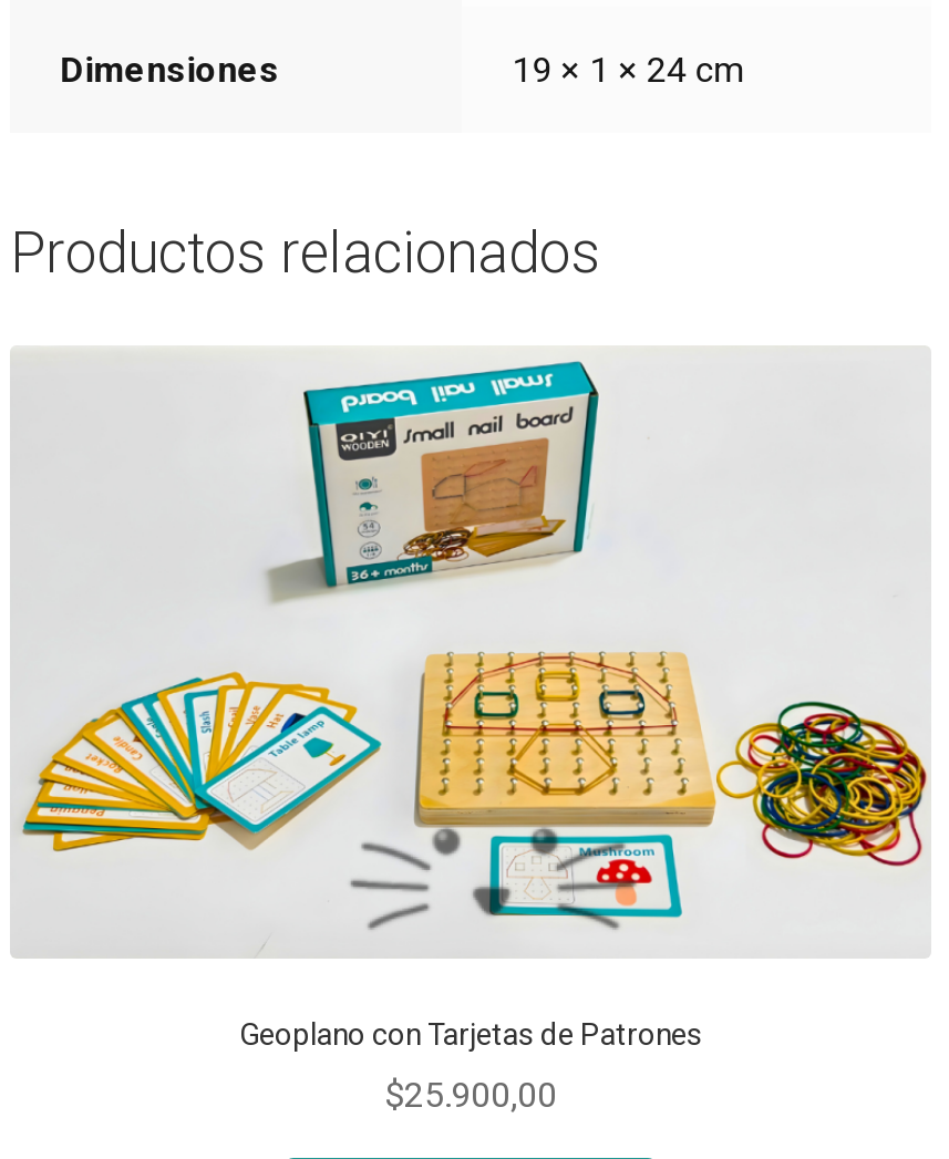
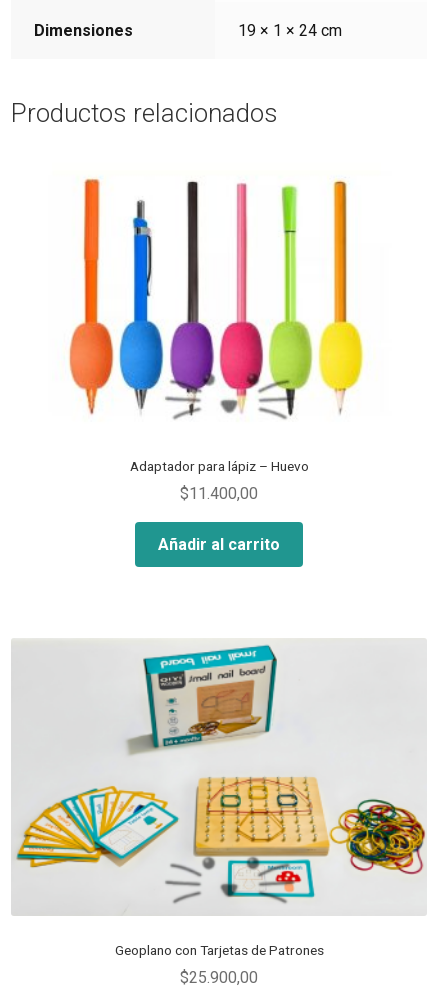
none -> [69,179,364,416] [image]
none -> [129,458,308,554] Adaptador para lápiz – Huevo | $11.400,00 | Añadir al carrito

